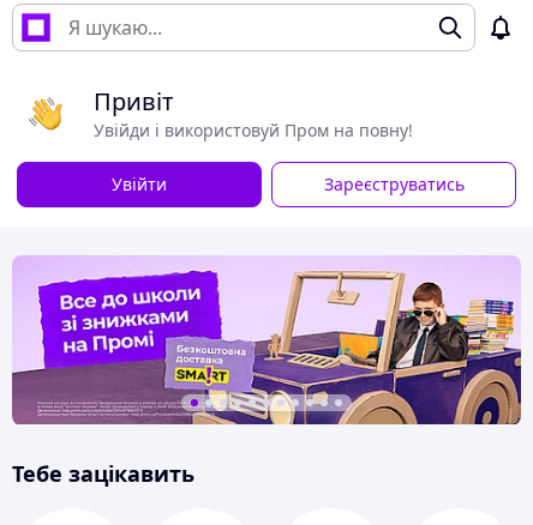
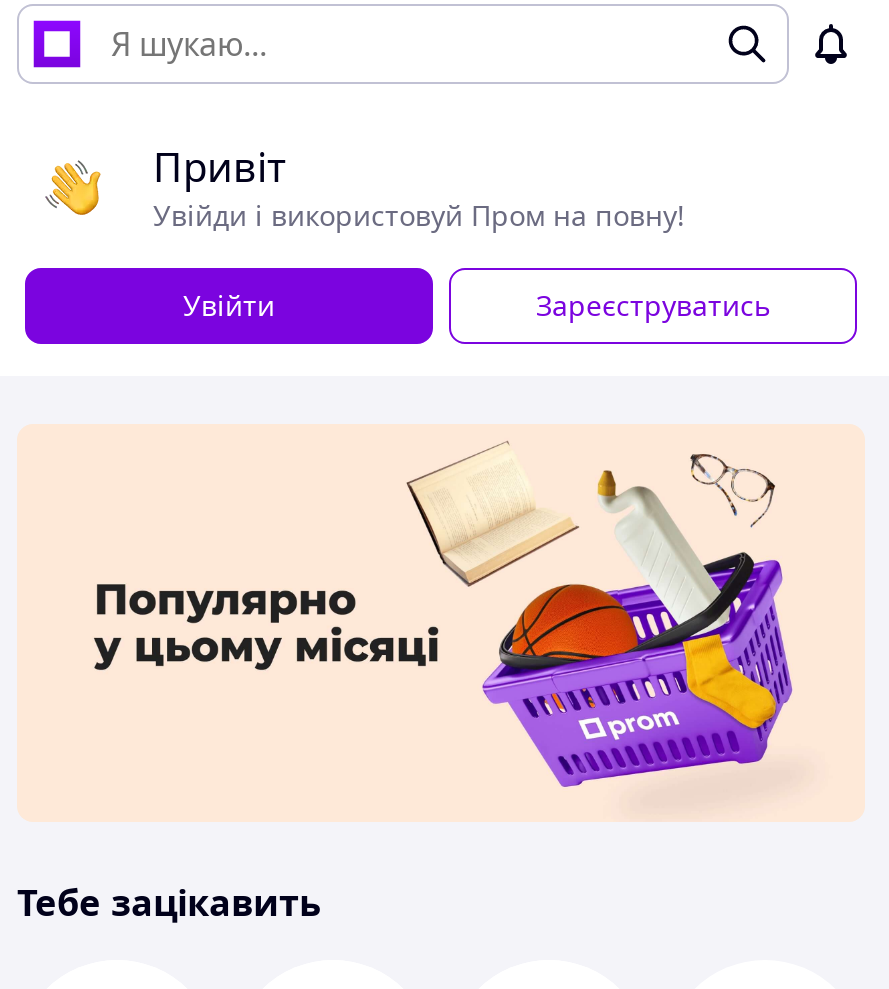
[11,255,522,426] [image] -> [19,426,863,820] [image]

